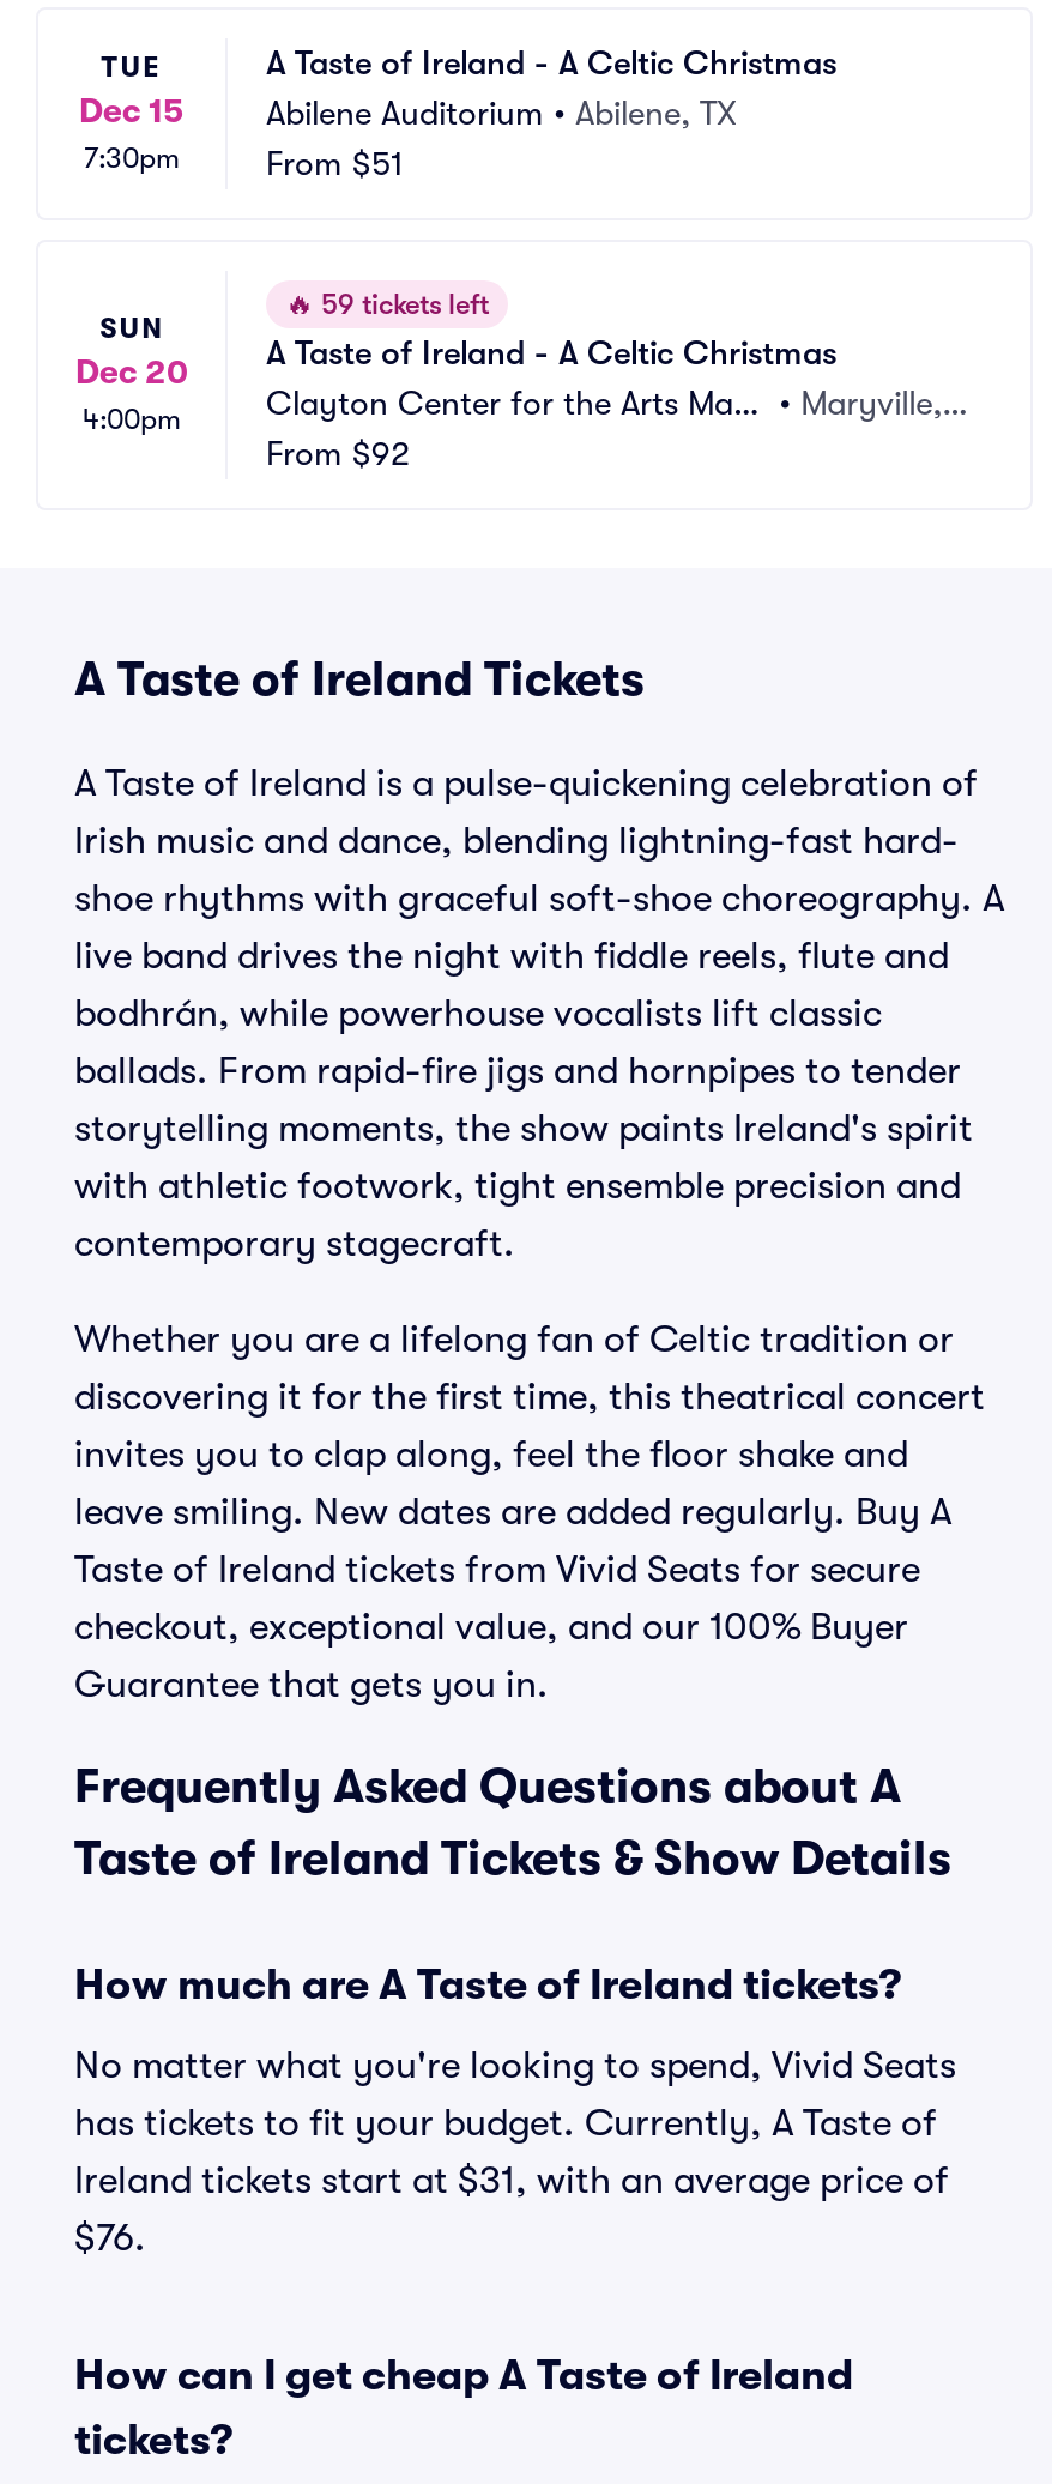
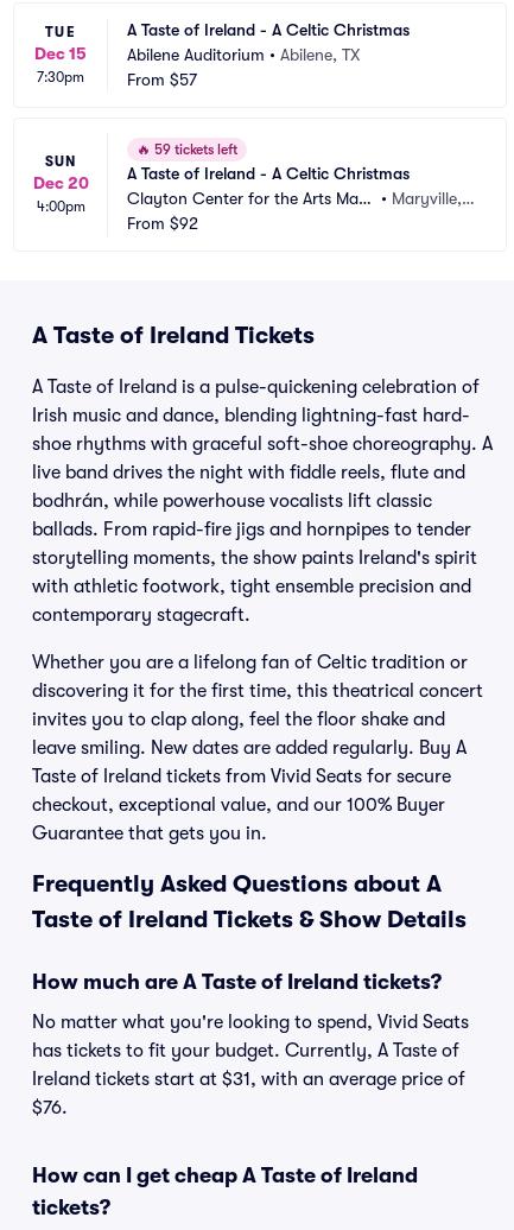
[266,144,403,182] From $51 -> [127,70,197,89] From $57

